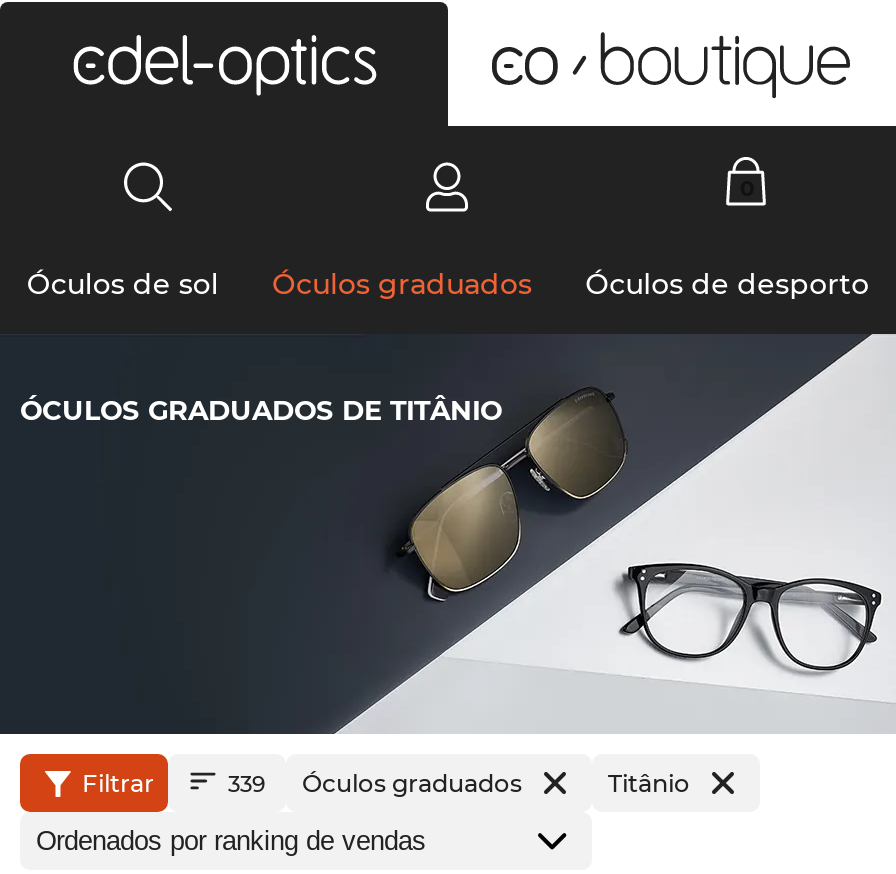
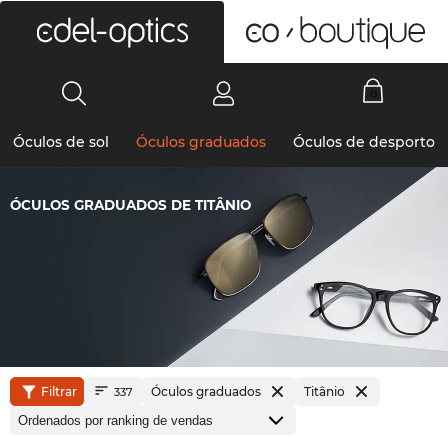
[228,768,522,798] 339 Óculos graduados -> [114,384,261,399] 337 Óculos graduados

